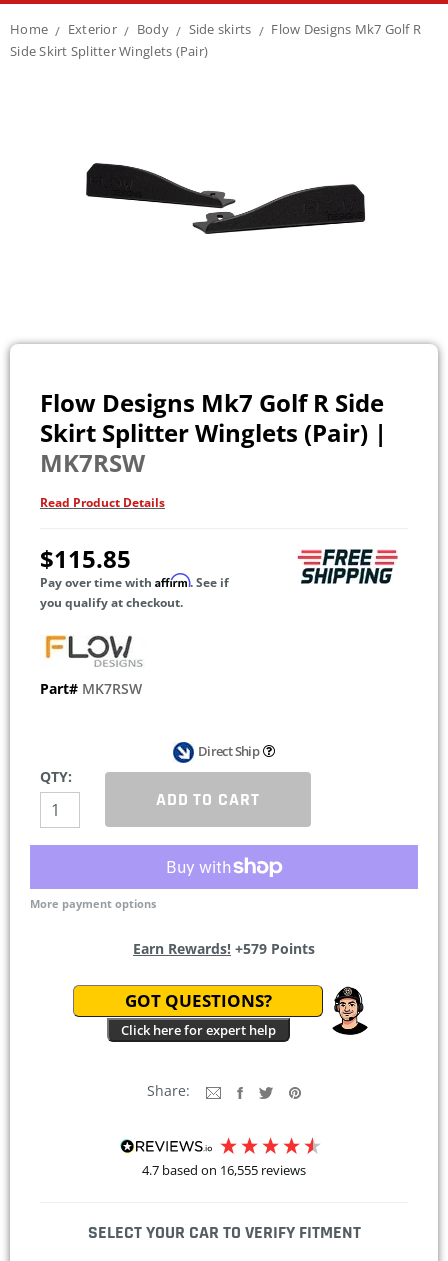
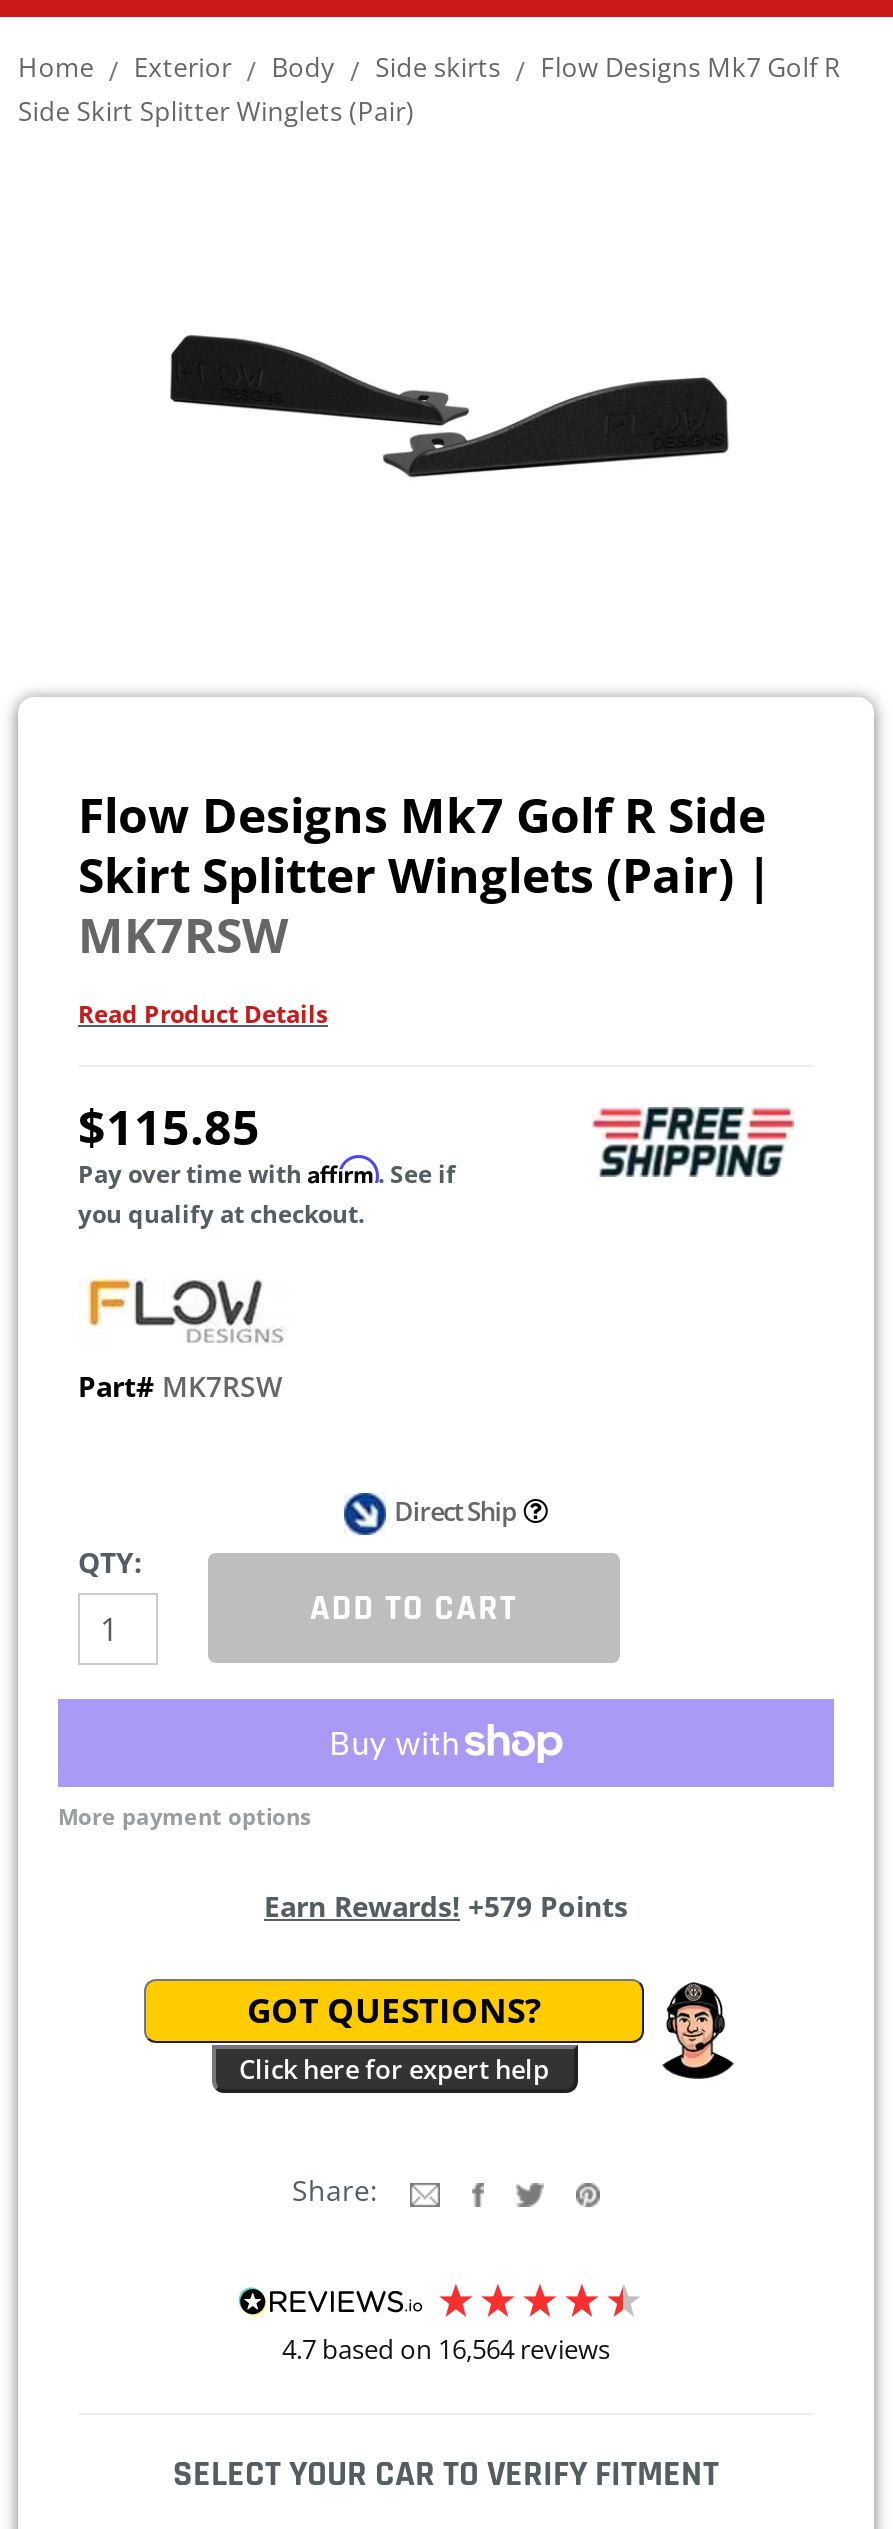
[142,1161,306,1179] 4.7 based on 16,555 reviews -> [282,2332,610,2368] 4.7 based on 16,564 reviews

